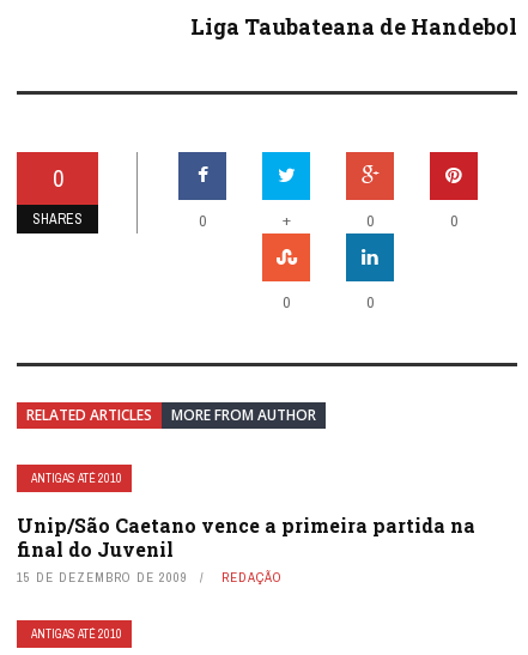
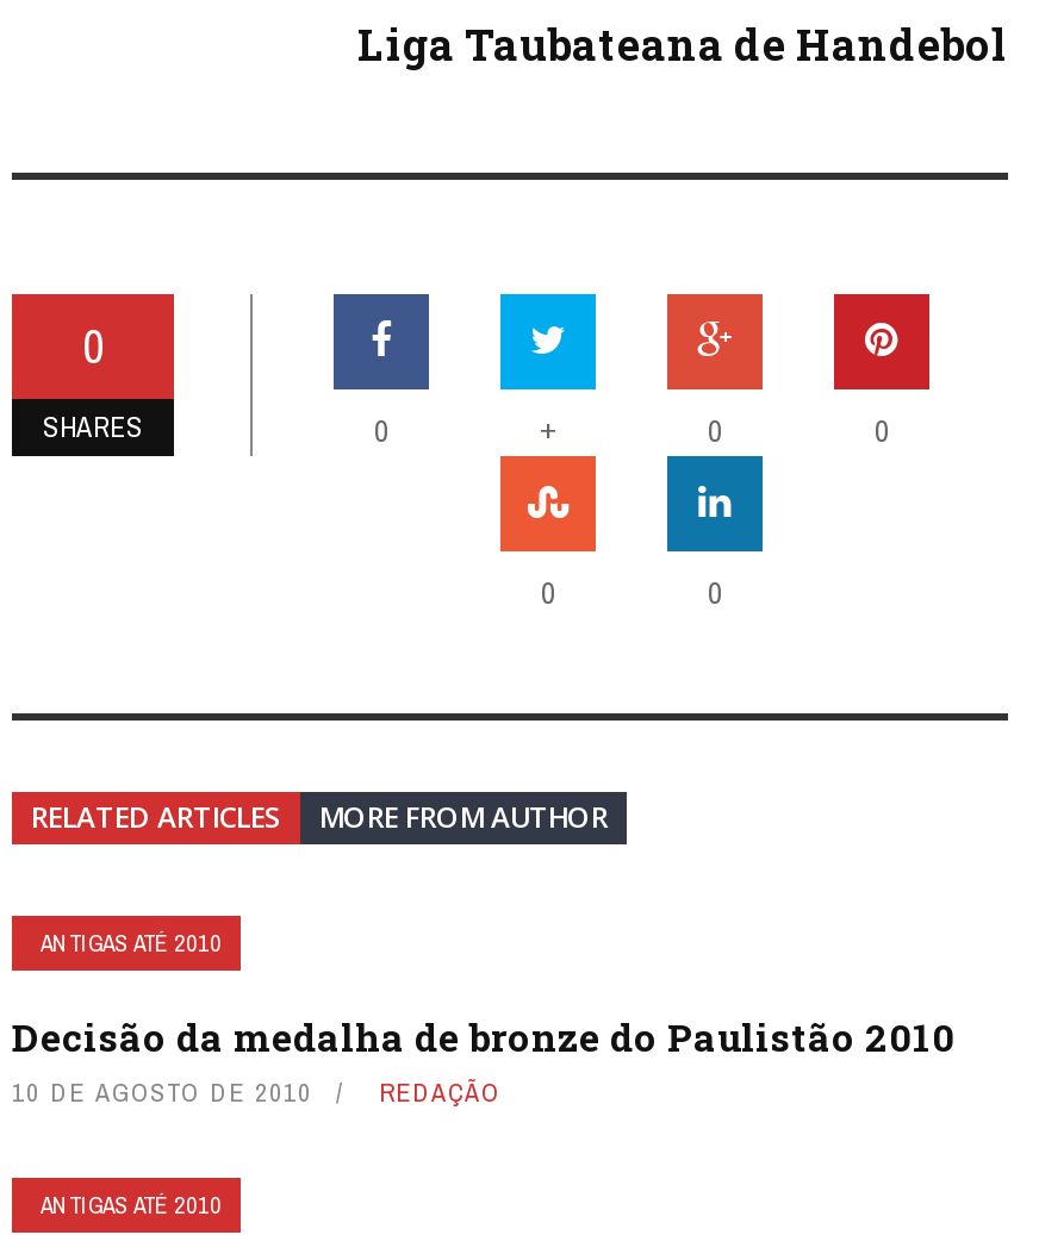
[17,513,475,586] Unip/São Caetano vence a primeira partida na | final do Juvenil | 15 DE DEZEMBRO DE 2009 -> [12,1011,956,1109] Decisão da medalha de bronze do Paulistão 2010 | 10 DE AGOSTO DE 2010

